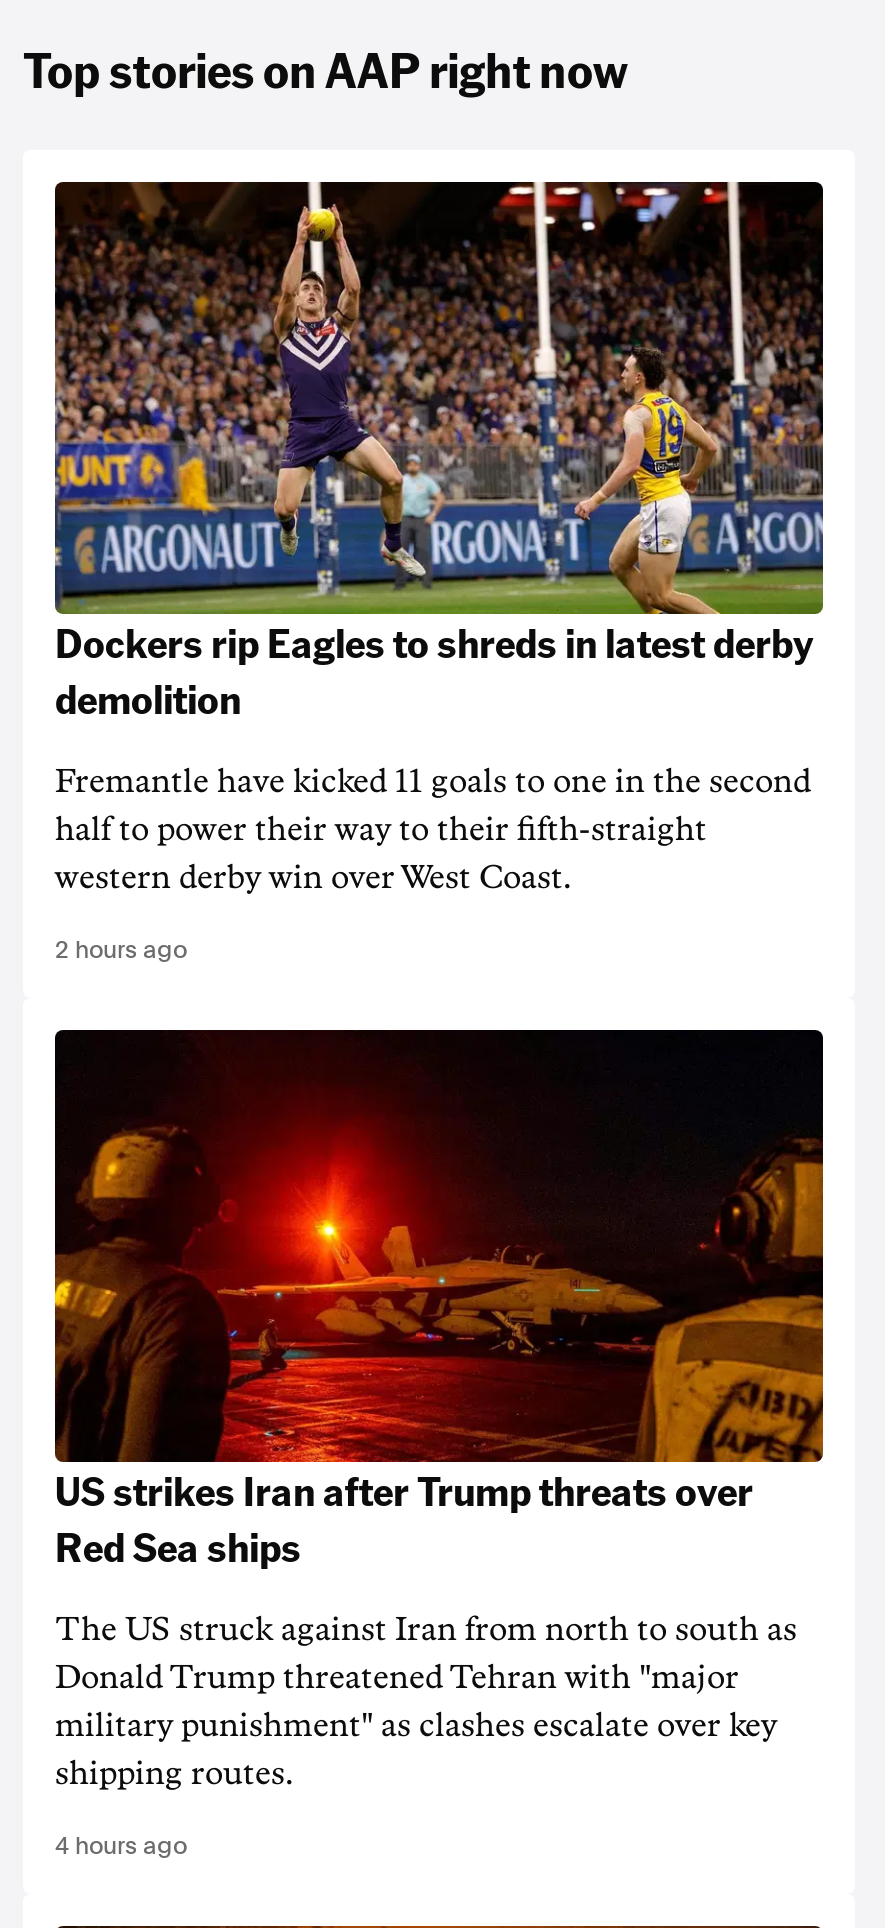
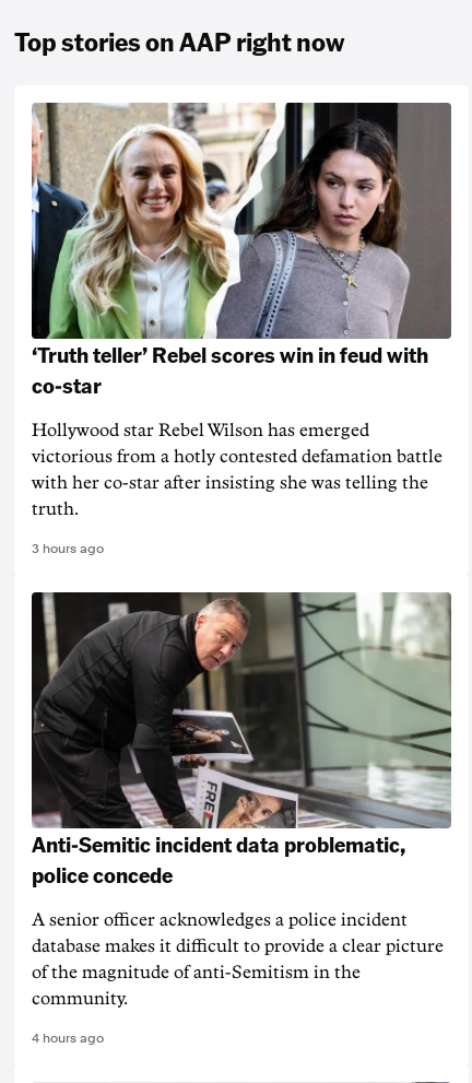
[53,180,825,964] [image] | Dockers rip Eagles to shreds in latest derby | demolition | Fremantle have kicked 11 goals to one in the second | half to power their way to their fifth-straight | western derby win over West Coast. | 2 hours ago -> [31,102,452,556] [image] | ‘Truth teller’ Rebel scores win in feud with | co-star | Hollywood star Rebel Wilson has emerged | victorious from a hotly contested defamation battle | with her co-star after insisting she was telling the | truth. | 3 hours ago
[53,1028,825,1790] [image] | US strikes Iran after Trump threats over | Red Sea ships | The US struck against Iran from north to south as | Donald Trump threatened Tehran with "major | military punishment" as clashes escalate over key | shipping routes. -> [32,591,452,1008] [image] | Anti-Semitic incident data problematic, | police concede | A senior officer acknowledges a police incident | database makes it difficult to provide a clear picture | of the magnitude of anti-Semitism in the | community.

